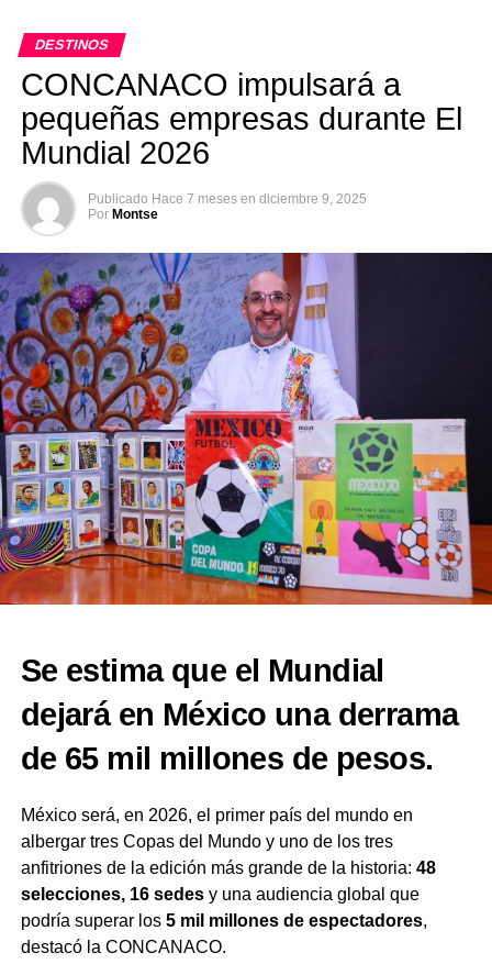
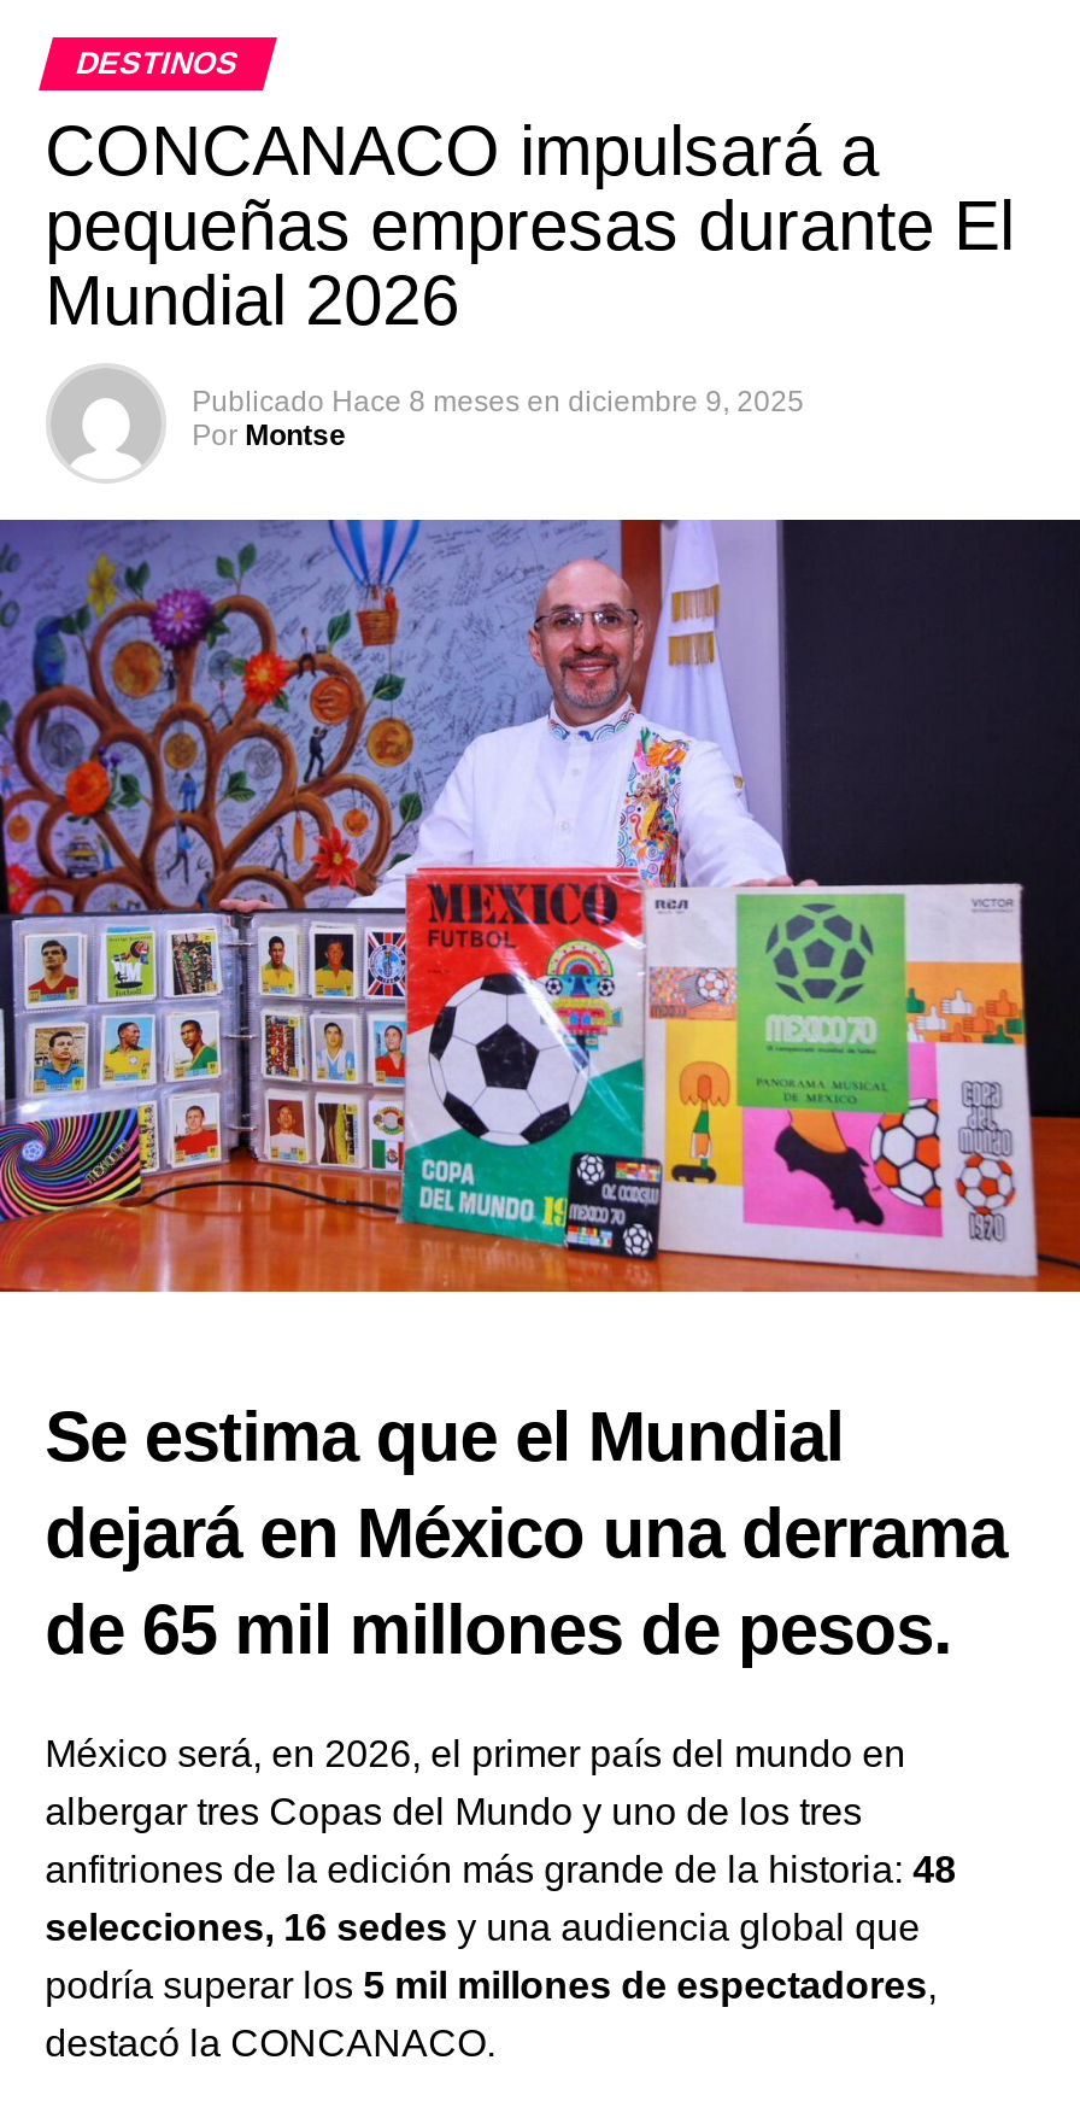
[88,192,366,207] Publicado Hace 7 meses en diciembre 9, 2025 -> [192,385,804,419] Publicado Hace 8 meses en diciembre 9, 2025

